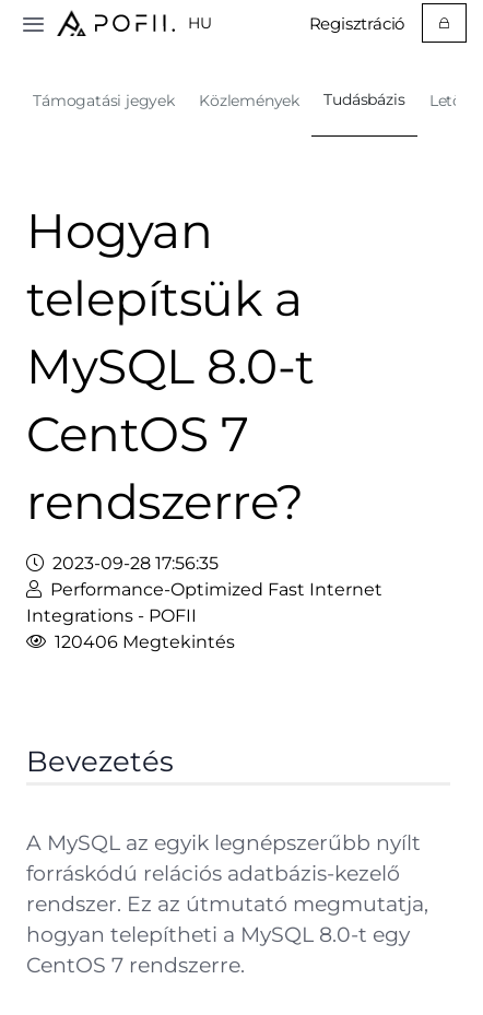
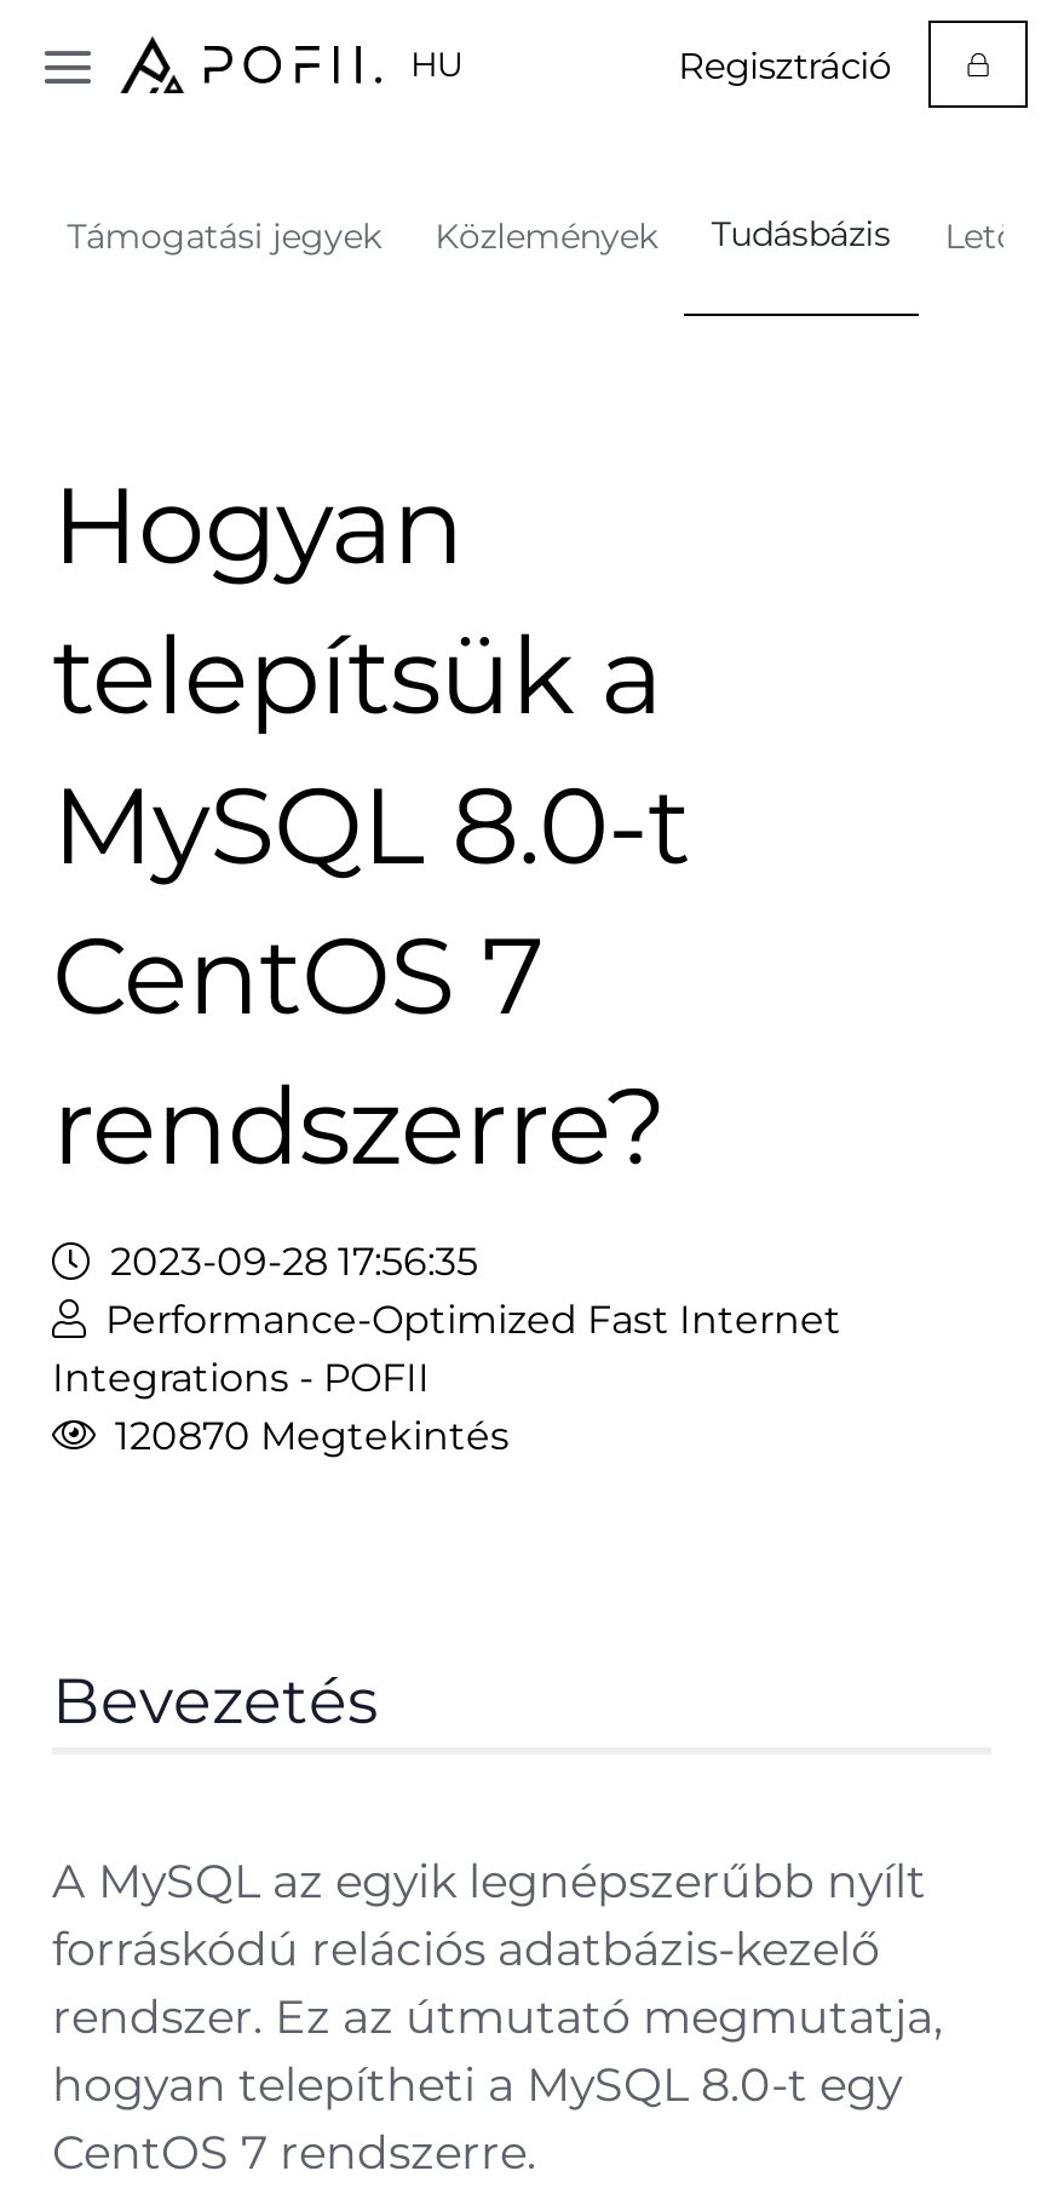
[50,631,235,652] 120406 Megtekintés -> [105,1412,510,1458] 120870 Megtekintés

